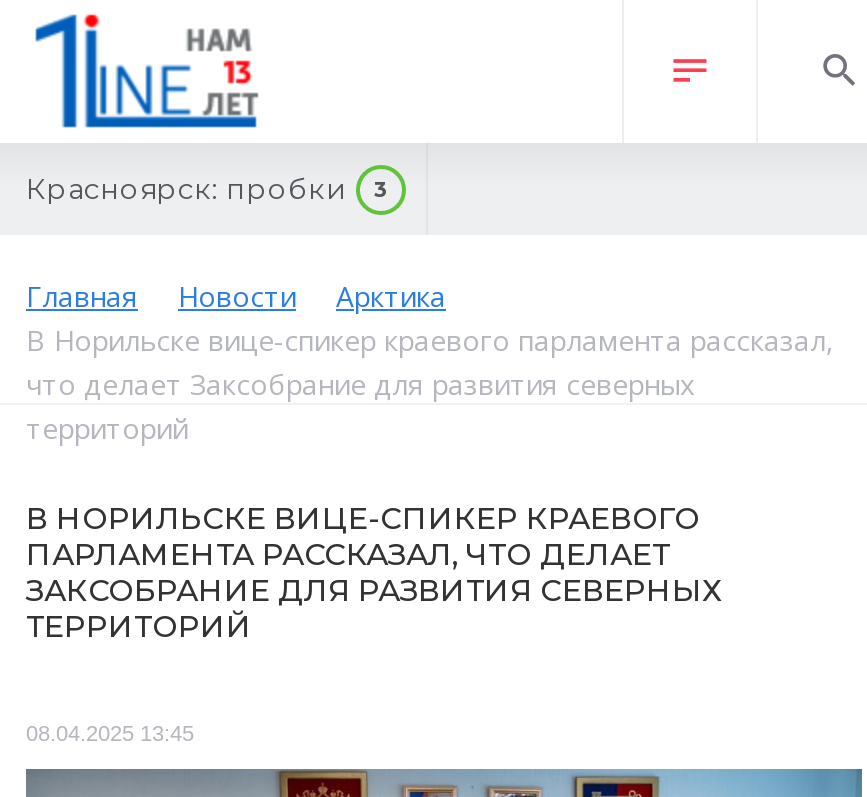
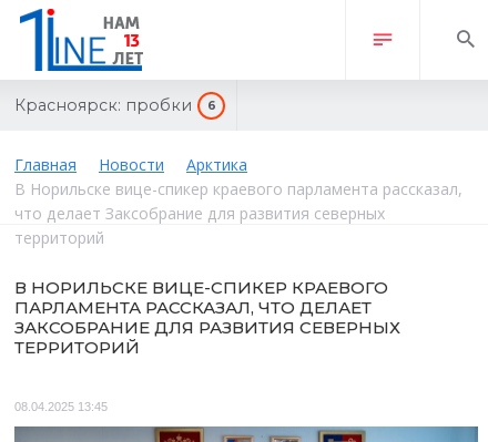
[26,170,388,206] Красноярск: пробки 3 -> [14,95,216,115] Красноярск: пробки 6

